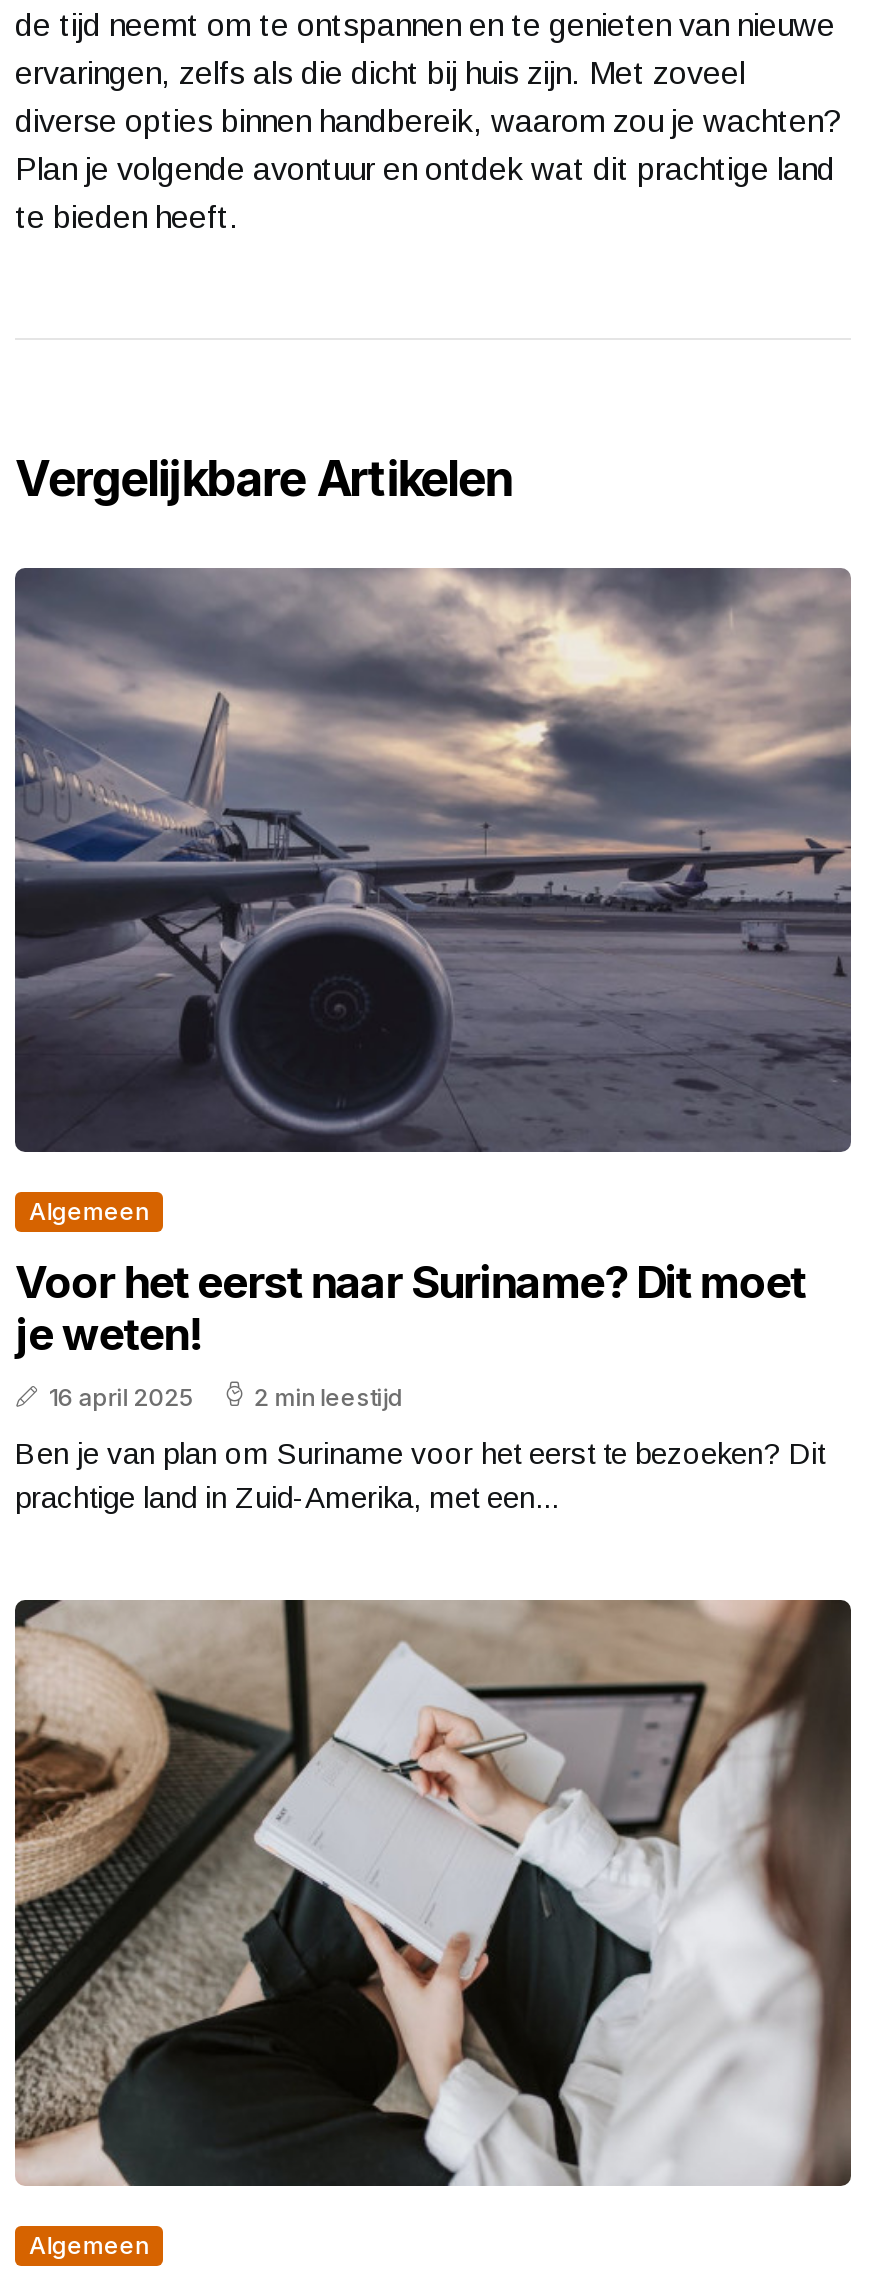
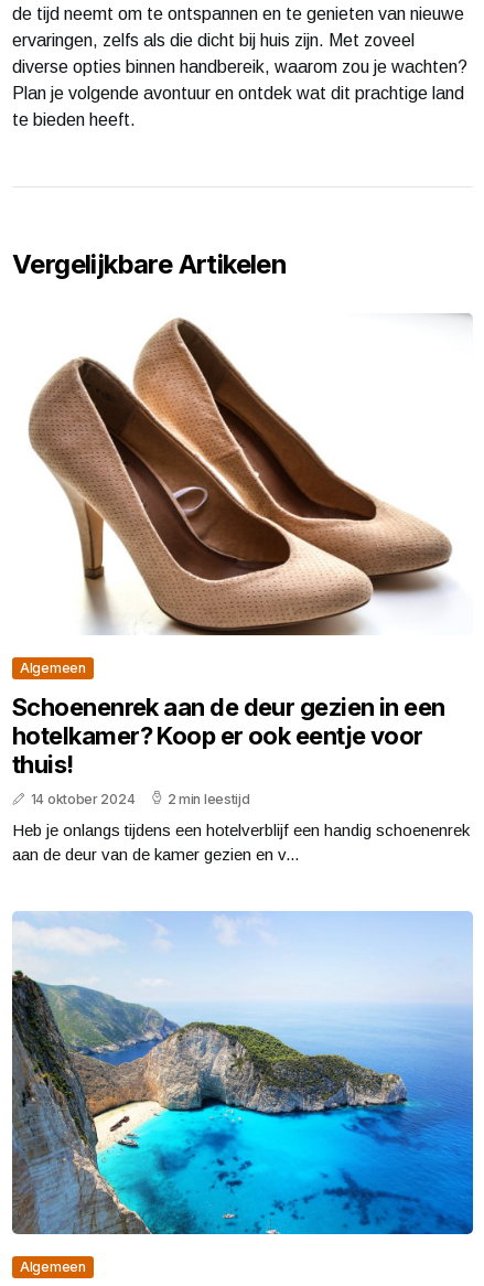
[13,566,853,1154] [image] -> [12,313,473,636] [image]
[15,1257,805,1413] Voor het eerst naar Suriname? Dit moet | je weten! | 16 april 2025 -> [12,693,445,808] Schoenenrek aan de deur gezien in een | hotelkamer? Koop er ook eentje voor | thuis! | 14 oktober 2024
[15,1437,825,1515] Ben je van plan om Suriname voor het eerst te bezoeken? Dit | prachtige land in Zuid-Amerika, met een... -> [12,821,470,864] Heb je onlangs tijdens een hotelverblijf een handig schoenenrek | aan de deur van de kamer gezien en v...
[13,1598,853,2188] [image] -> [11,911,474,1235] [image]

